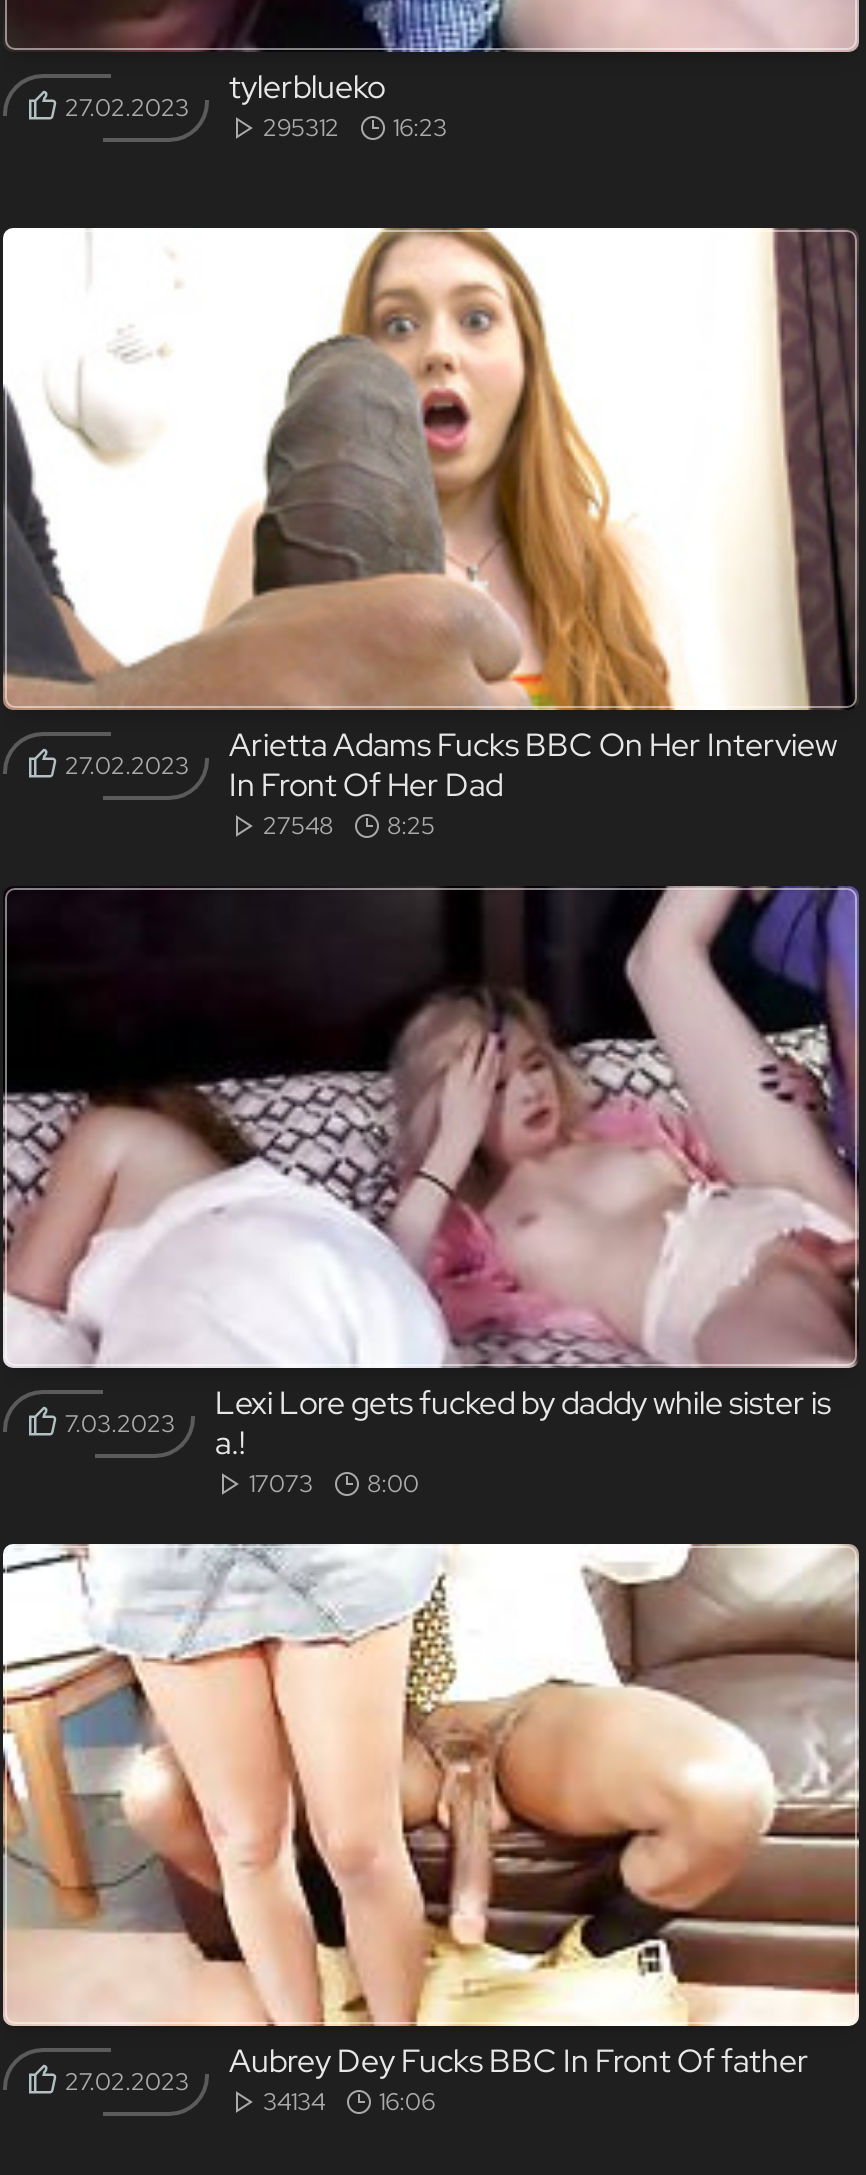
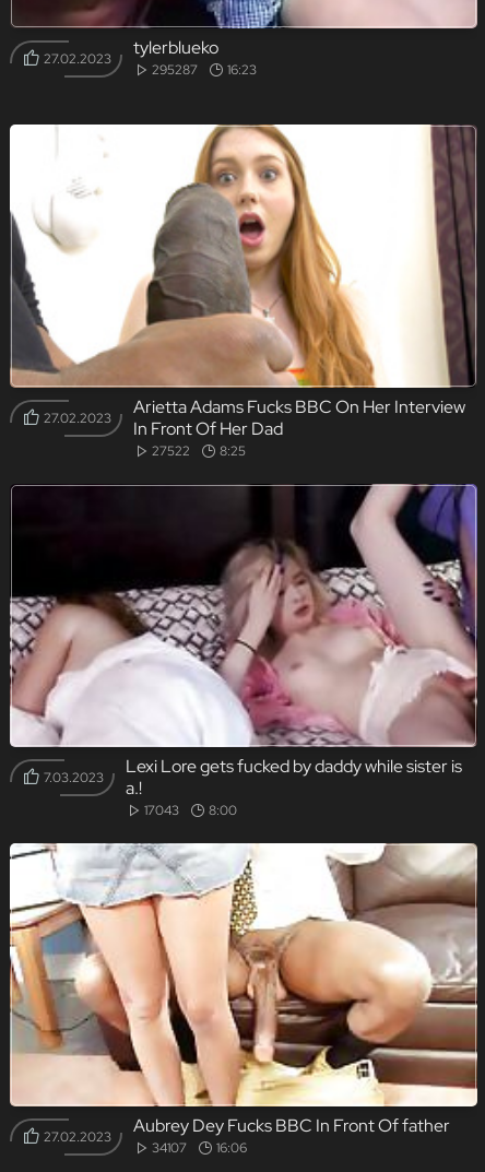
[263,112,447,144] 295312 16:23 -> [152,61,257,79] 295287 16:23
[263,810,435,842] 27548 8:25 -> [152,442,246,460] 27522 8:25
[249,1468,419,1500] 17073 8:00 -> [144,802,237,819] 17043 8:00
[263,2085,435,2117] 34134 16:06 -> [152,1139,247,1156] 34107 16:06

